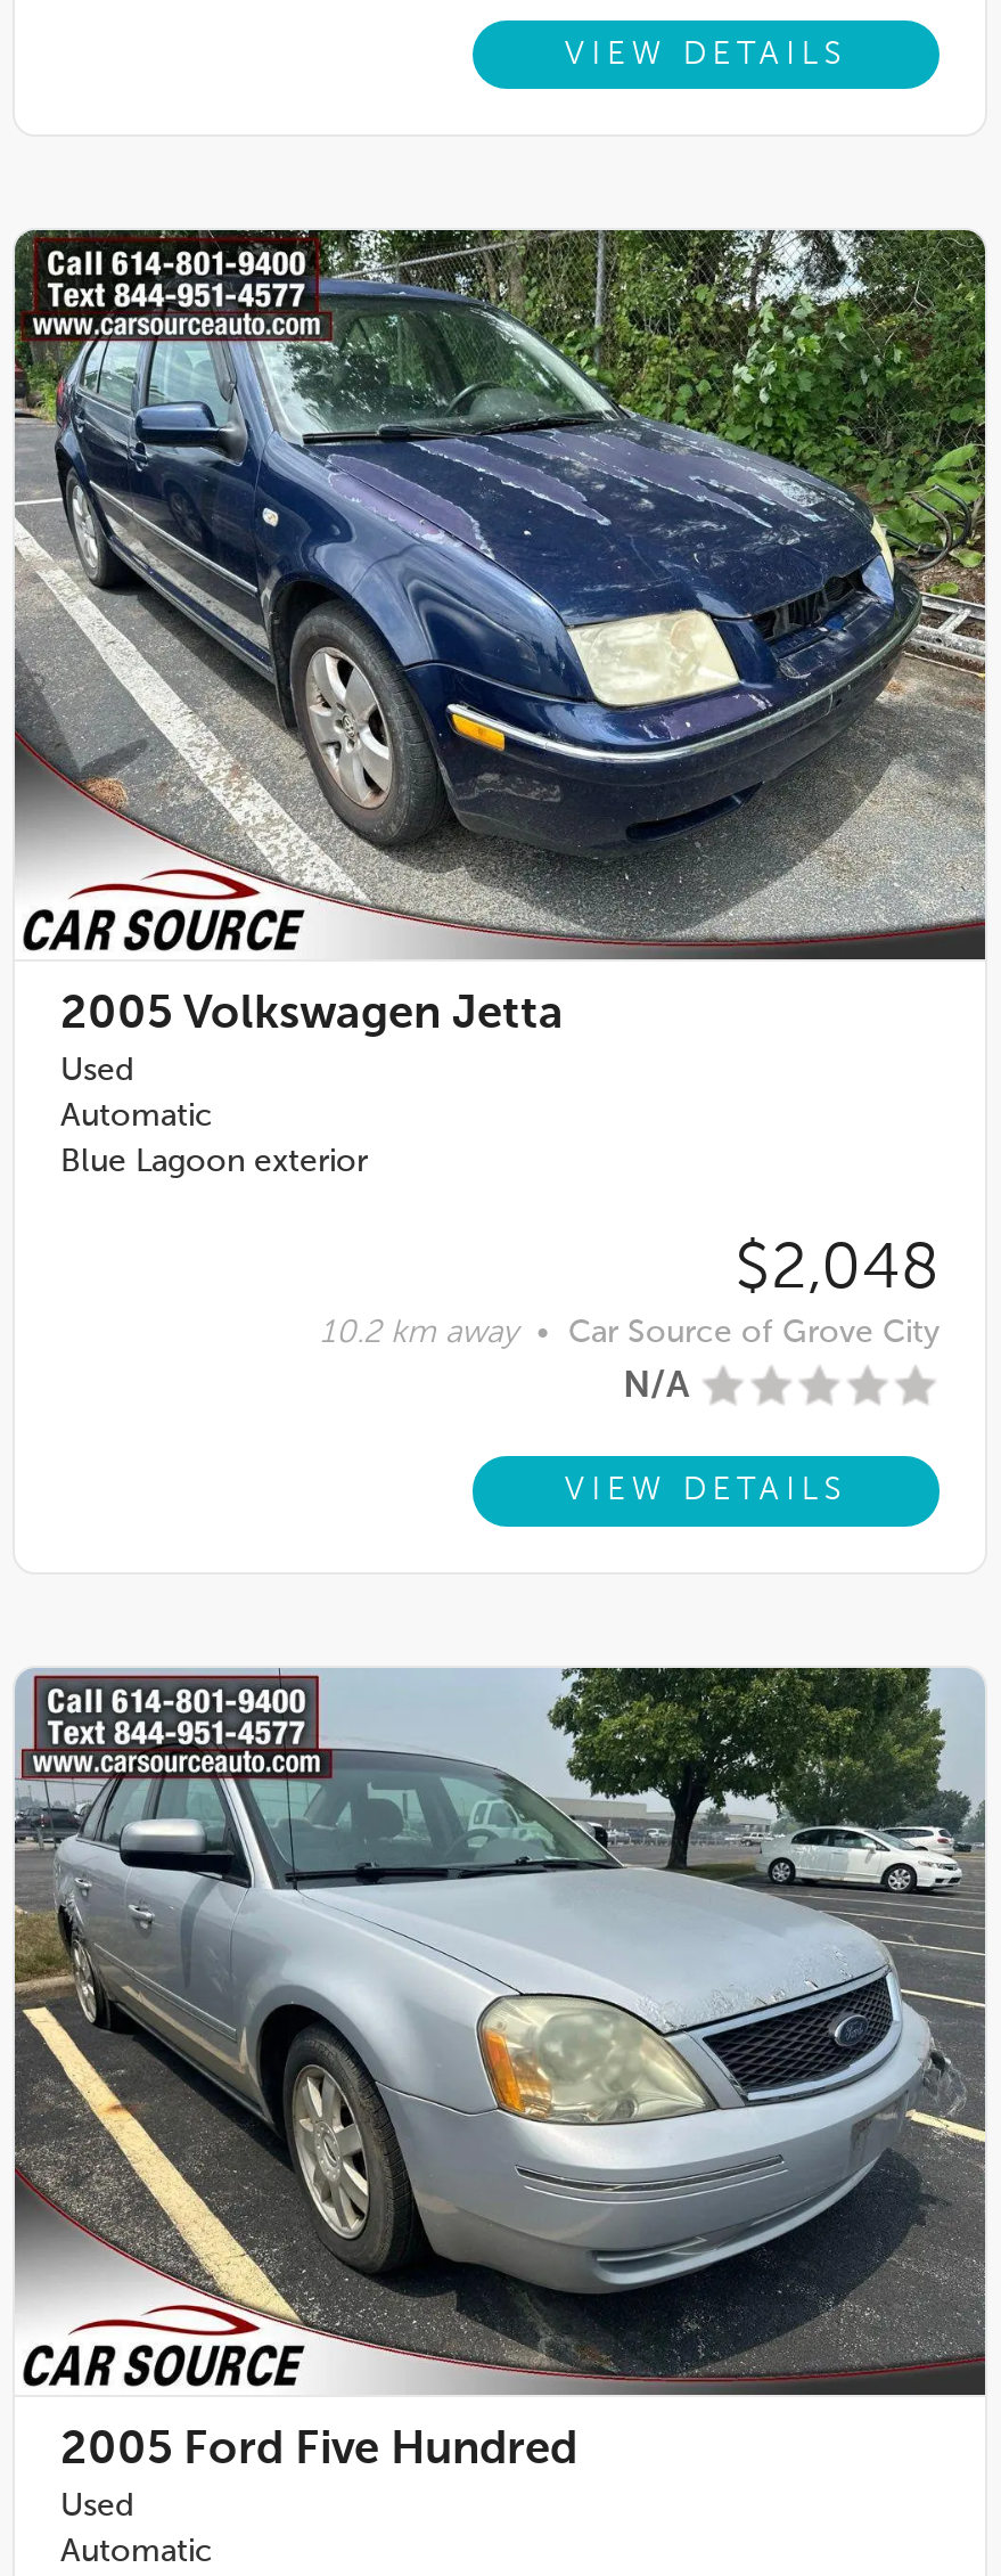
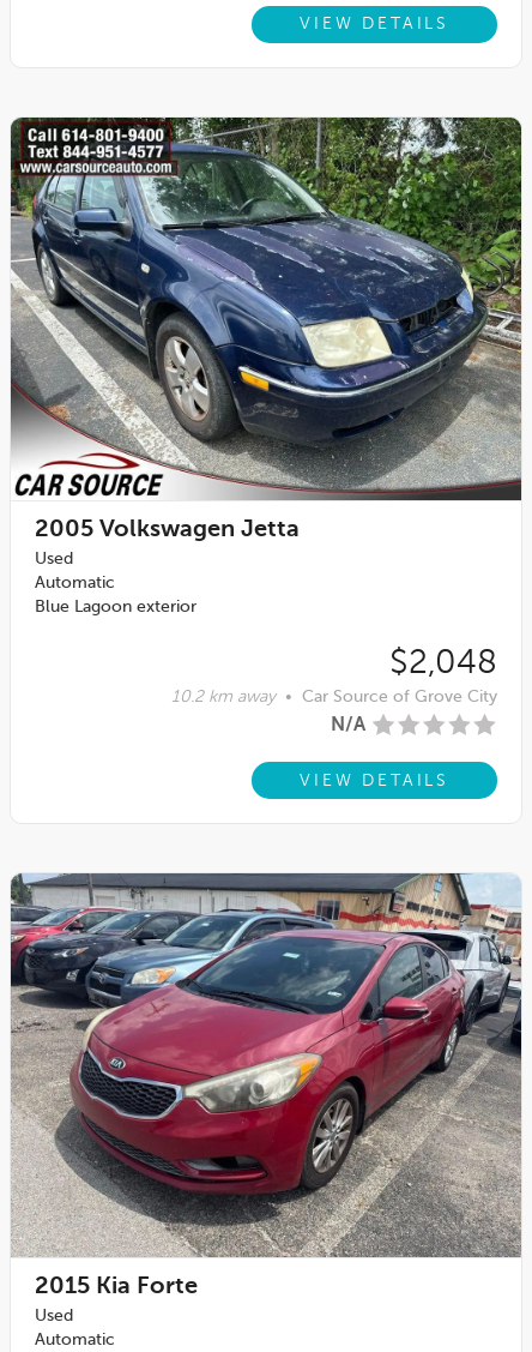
[15,1665,987,2475] [image] | 2005 Ford Five Hundred -> [11,872,521,1299] [image] | 2015 Kia Forte

